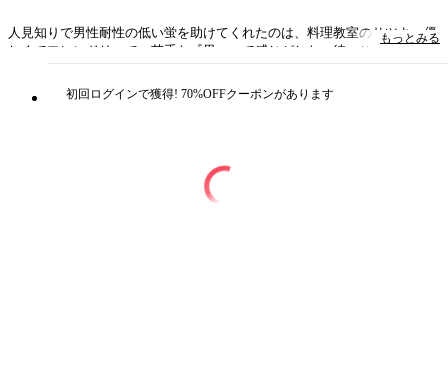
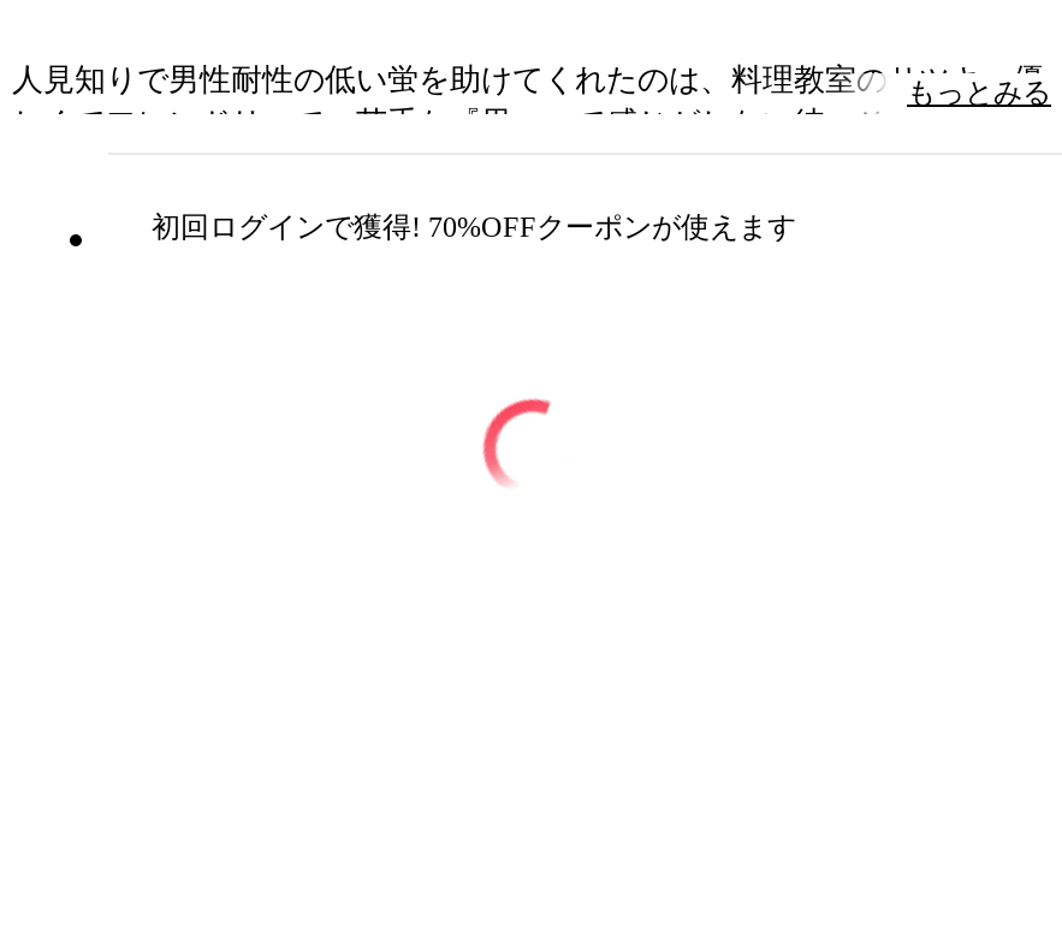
[66,87,334,101] 初回ログインで獲得! 70%OFFクーポンがあります -> [152,210,796,244] 初回ログインで獲得! 70%OFFクーポンが使えます

